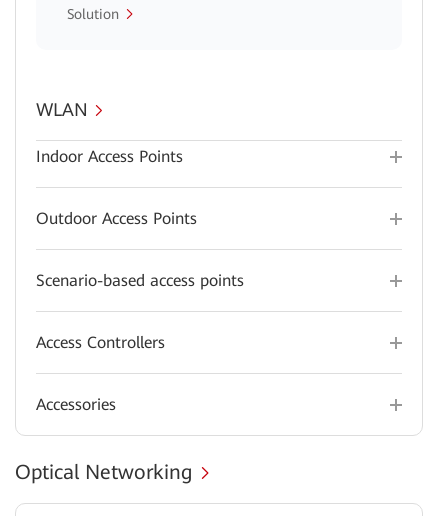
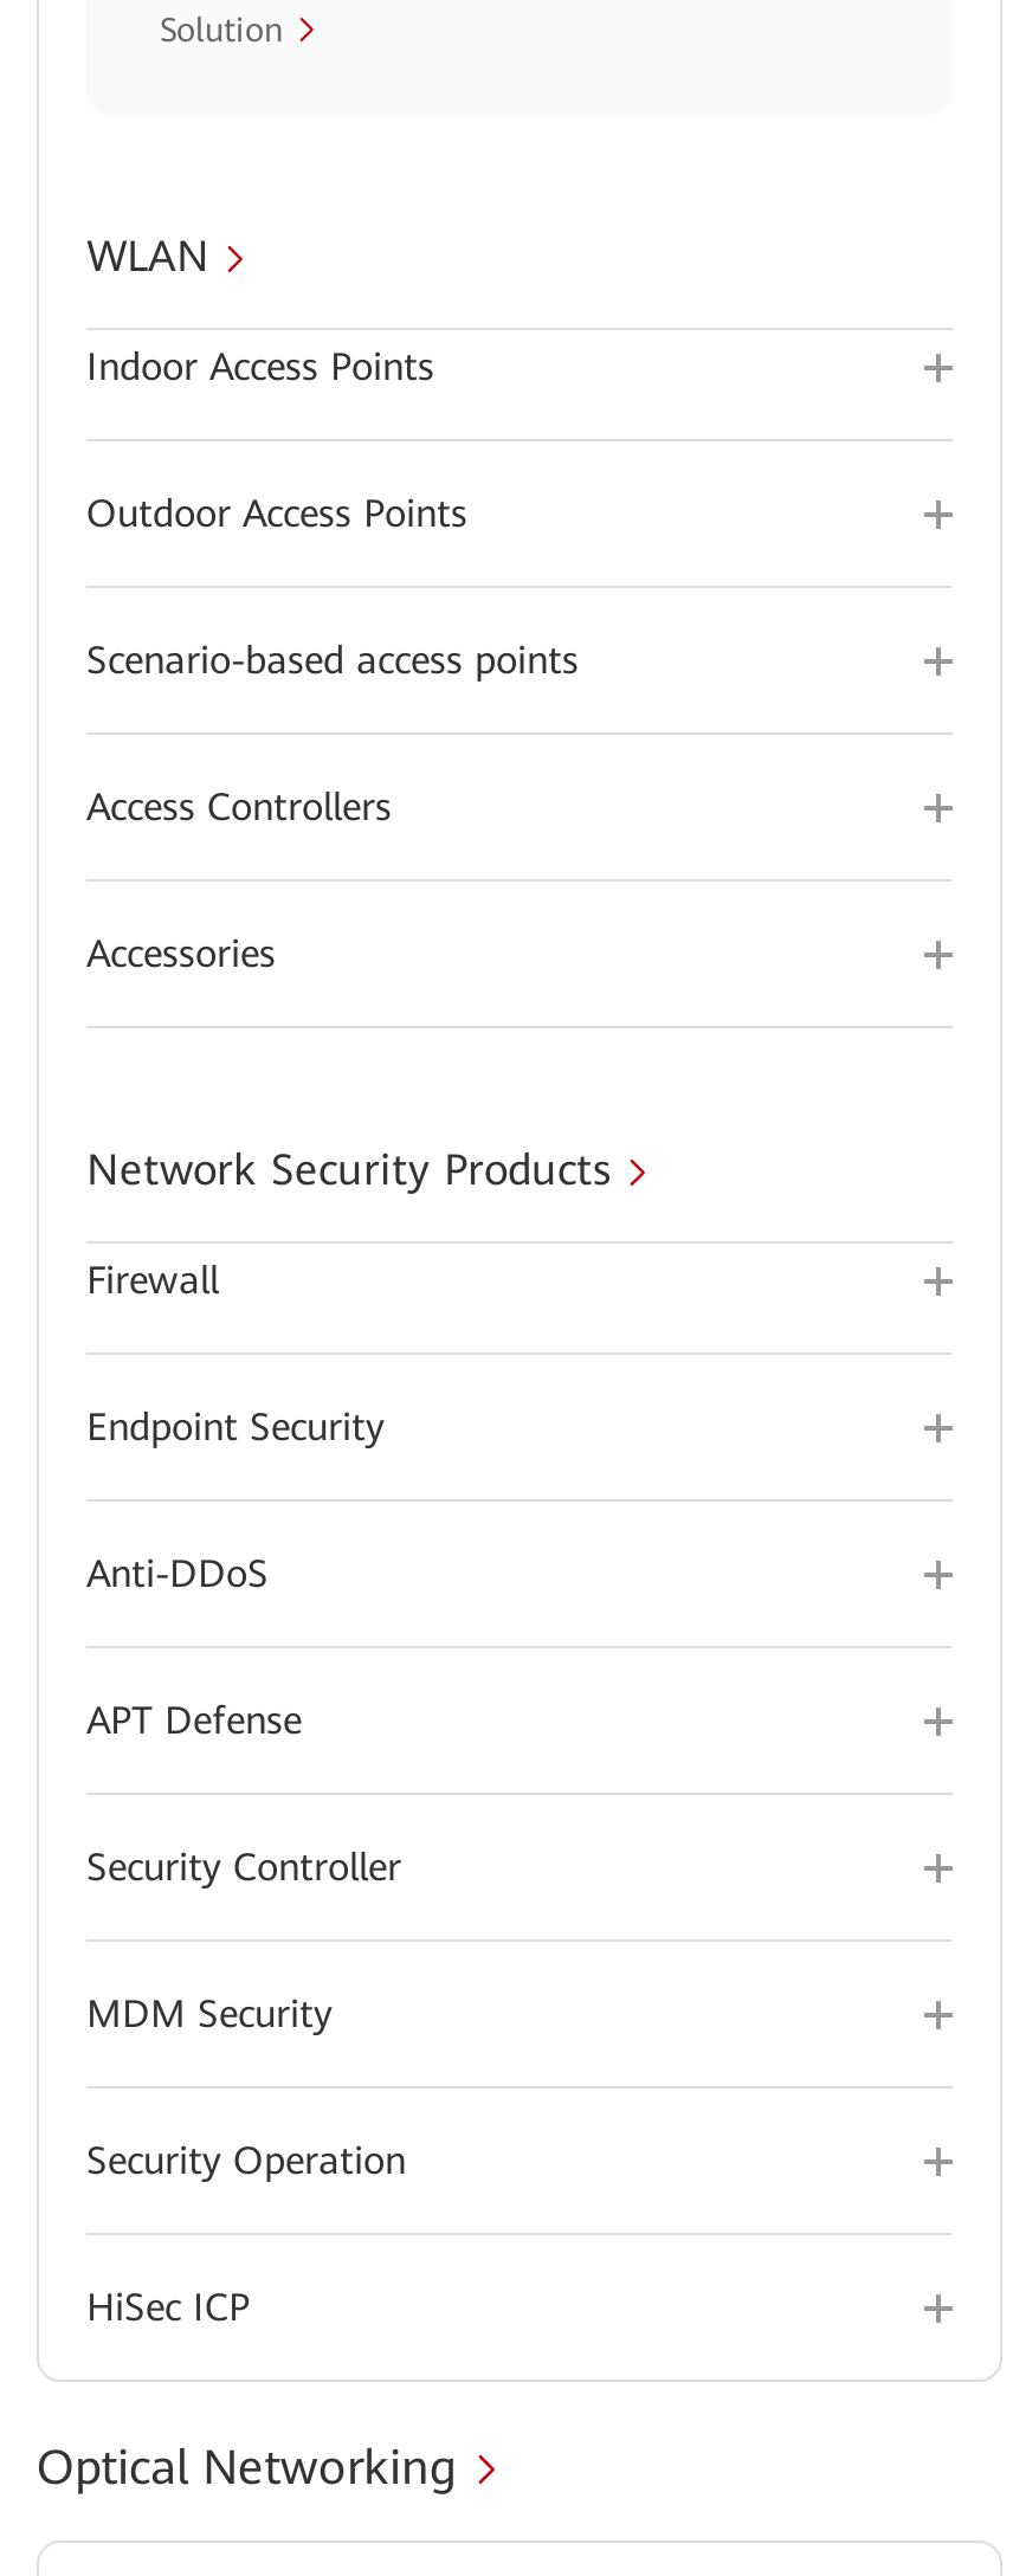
none -> [86,1144,612,2330] Network Security Products | Firewall | Endpoint Security | Anti-DDoS | APT Defense | Security Controller | MDM Security | Security Operation | HiSec ICP

